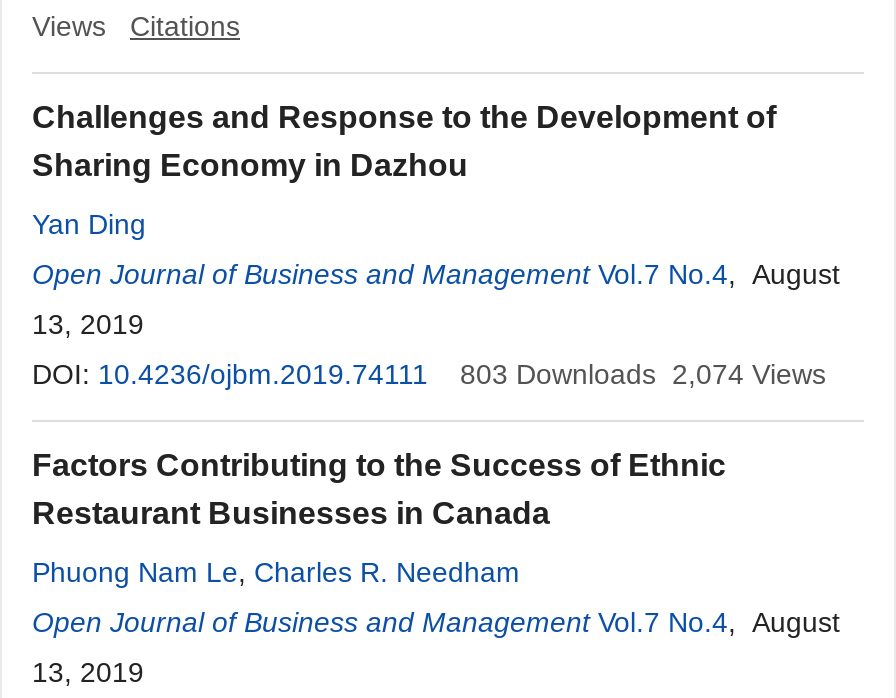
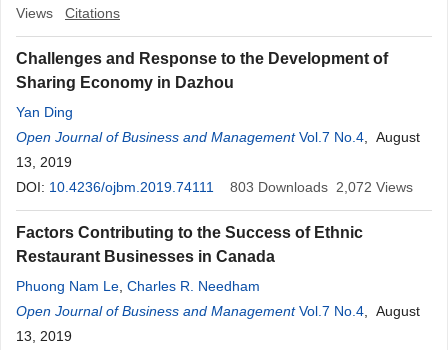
[460,358,826,390] 803 Downloads 2,074 Views -> [230,179,413,195] 803 Downloads 2,072 Views

